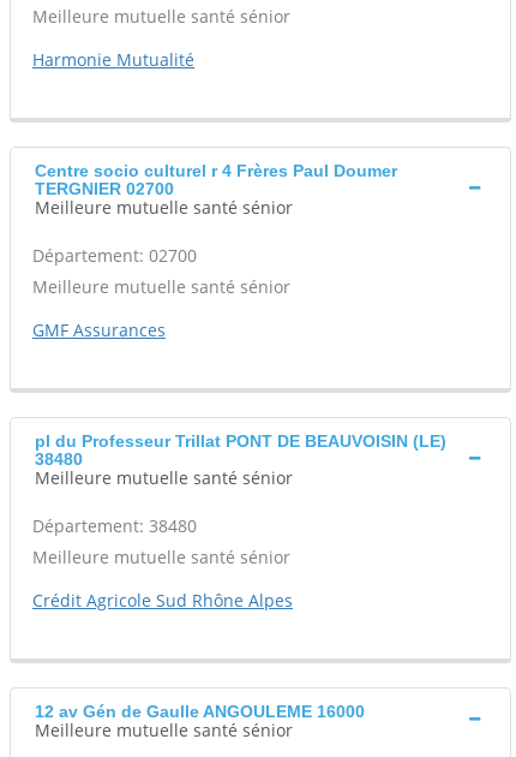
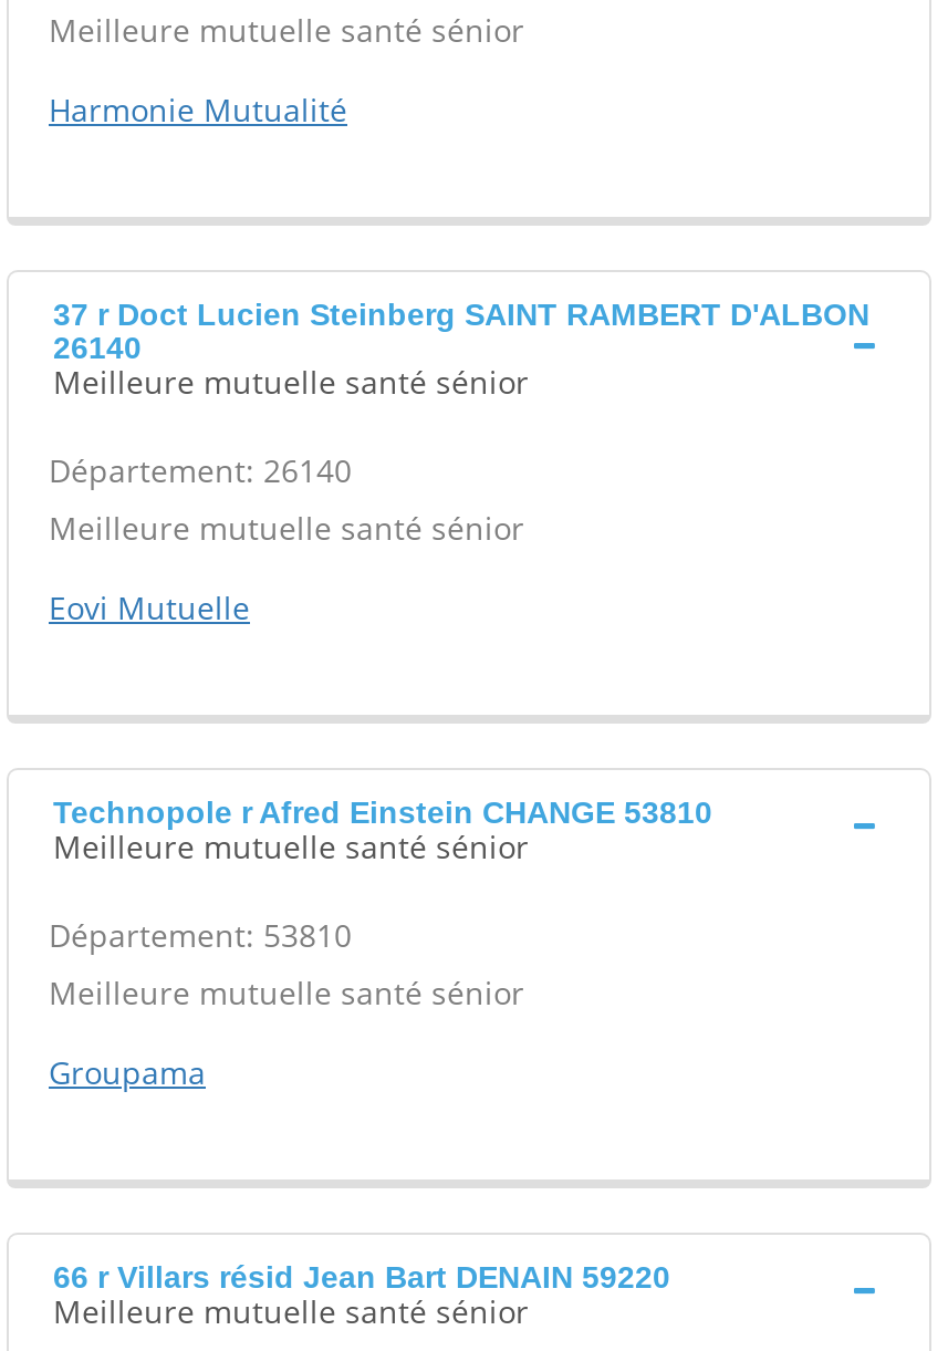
[35,161,397,198] Centre socio culturel r 4 Frères Paul Doumer | TERGNIER 02700 -> [53,297,869,365] 37 r Doct Lucien Steinberg SAINT RAMBERT D'ALBON | 26140
[32,244,197,267] Département: 02700 -> [49,449,352,491] Département: 26140
[32,318,166,341] GMF Assurances -> [49,586,250,628] Eovi Mutuelle
[35,431,446,469] pl du Professeur Trillat PONT DE BEAUVOISIN (LE) | 38480 -> [53,794,712,830] Technopole r Afred Einstein CHANGE 53810
[32,514,197,537] Département: 38480 -> [49,914,352,956] Département: 53810
[32,589,293,612] Crédit Agricole Sud Rhône Alpes -> [49,1051,206,1093] Groupama
[35,702,365,721] 12 av Gén de Gaulle ANGOULEME 16000 -> [53,1259,670,1295] 66 r Villars résid Jean Bart DENAIN 59220

